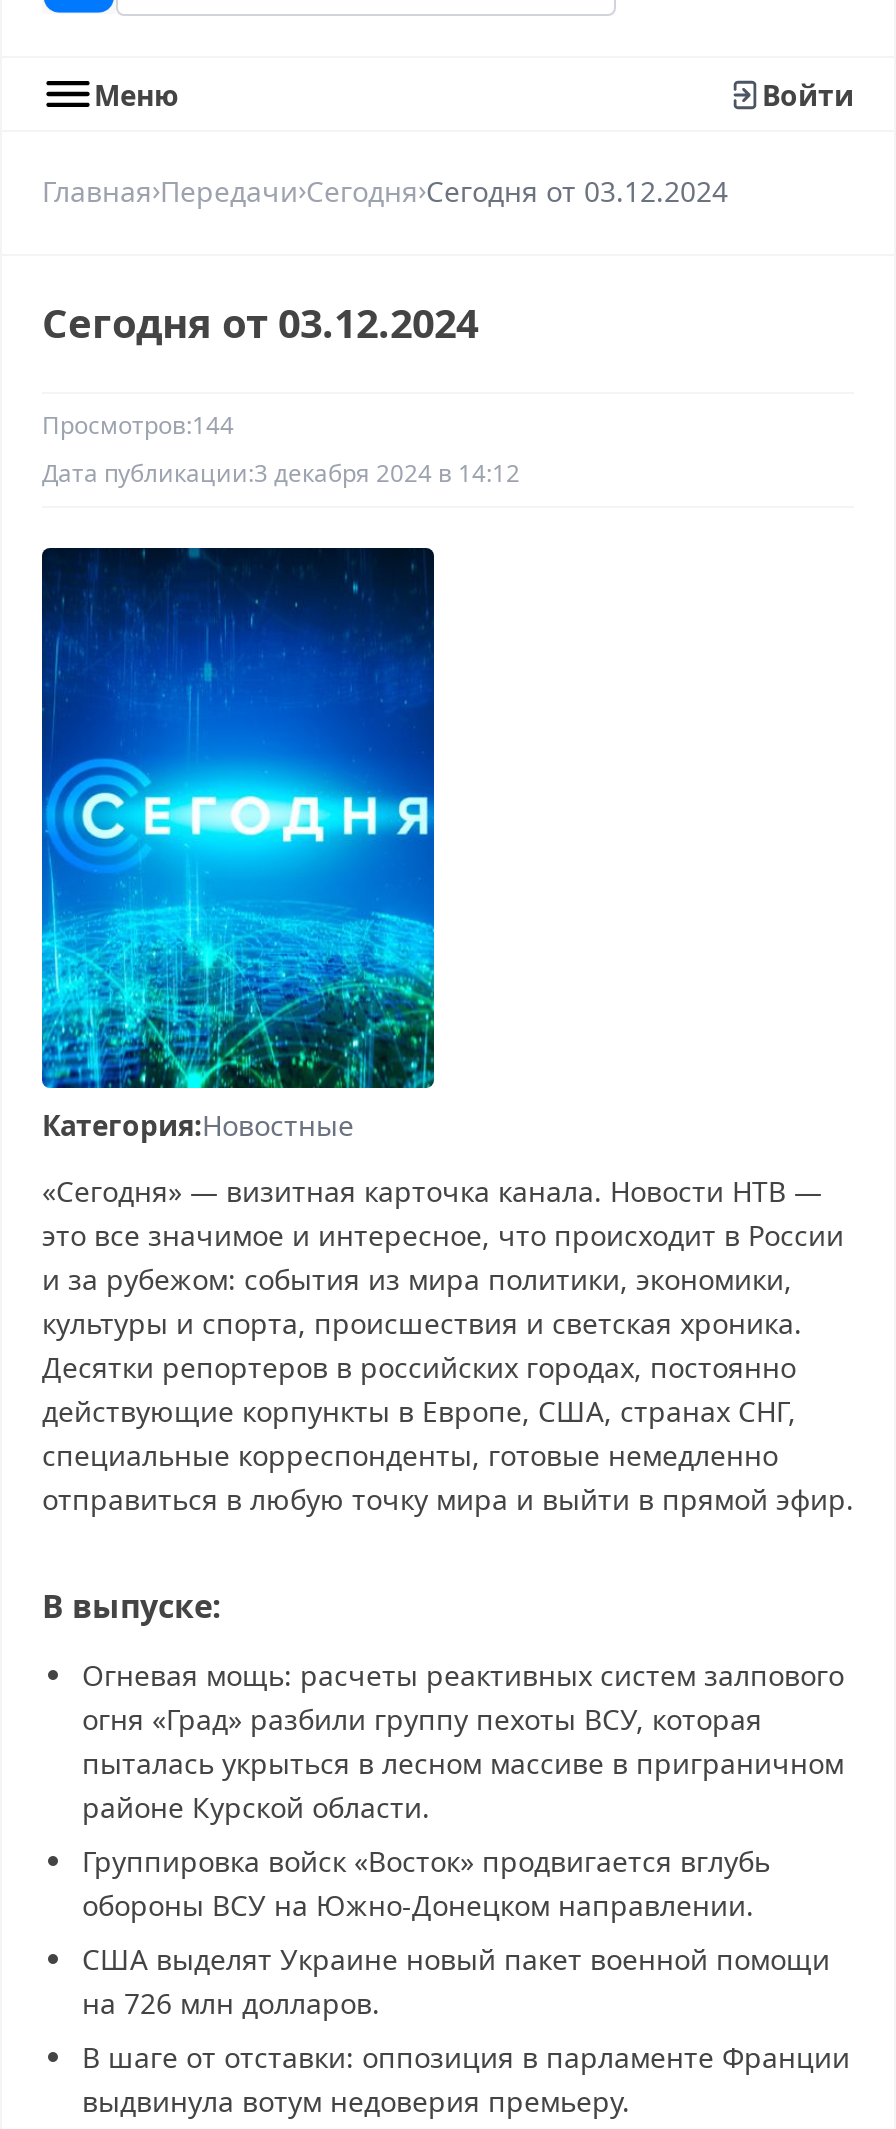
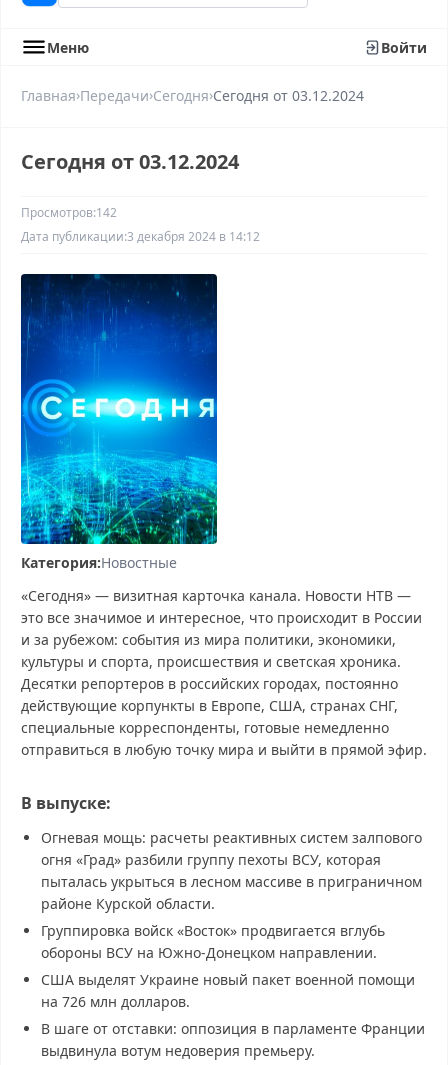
[42,408,234,442] Просмотров:144 -> [21,204,117,221] Просмотров:142

